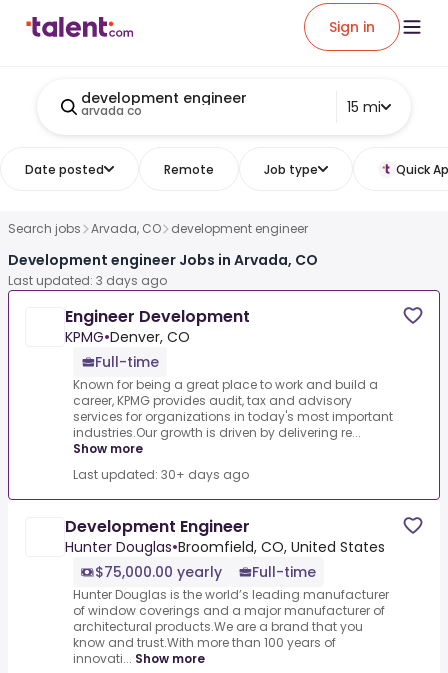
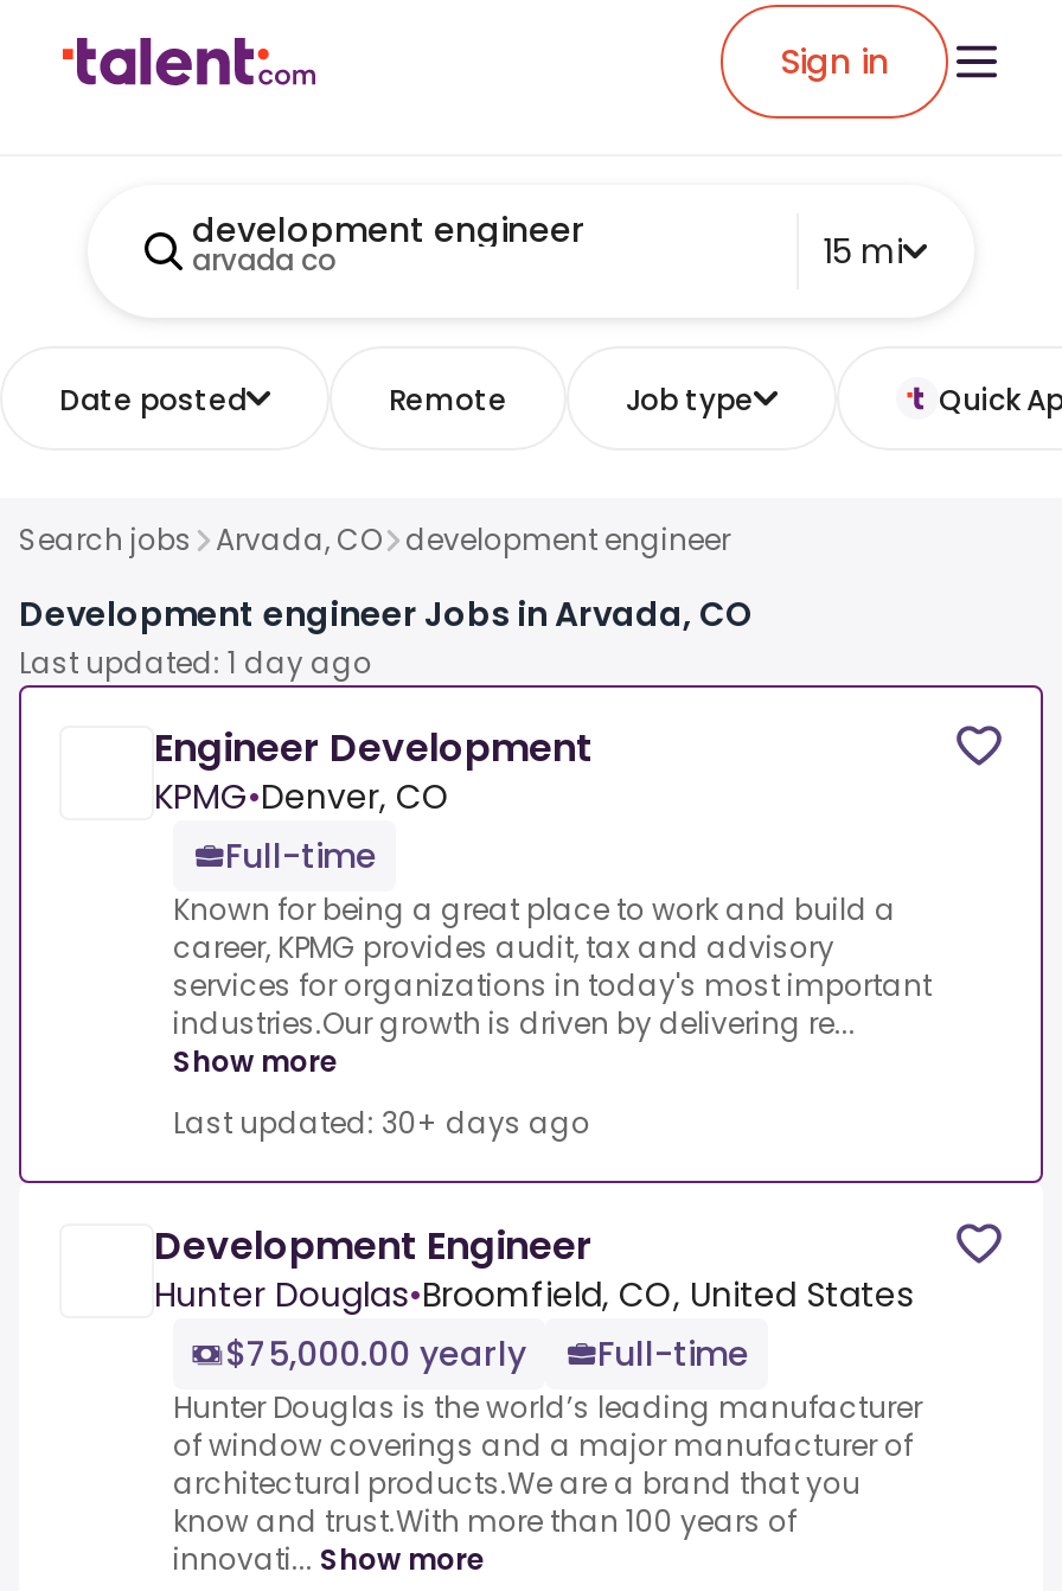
[8,272,167,289] Last updated: 3 days ago -> [19,643,372,683] Last updated: 1 day ago

